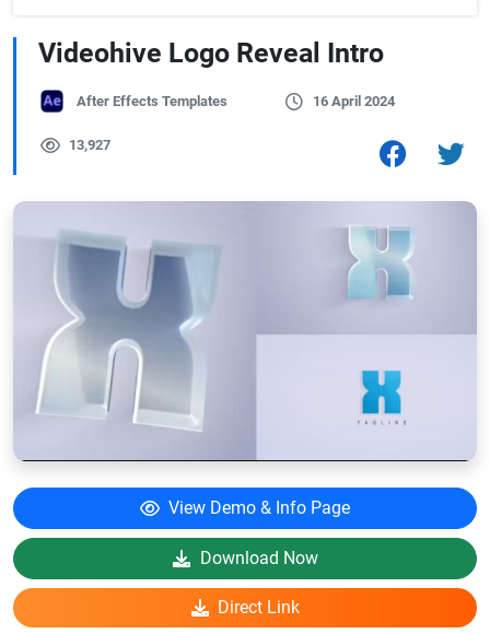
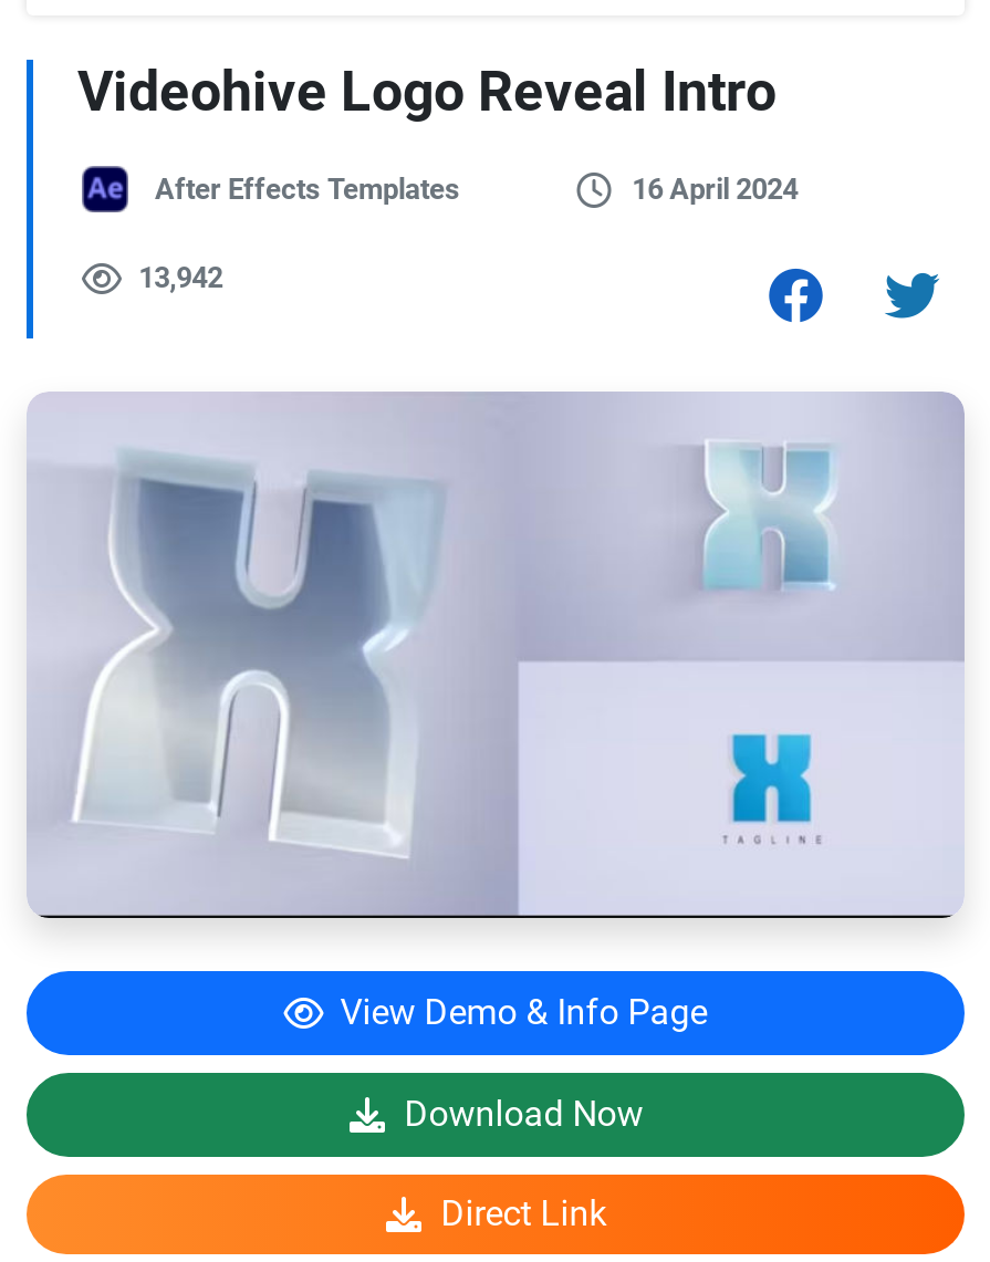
[68,137,110,153] 13,927 -> [138,261,223,294] 13,942

